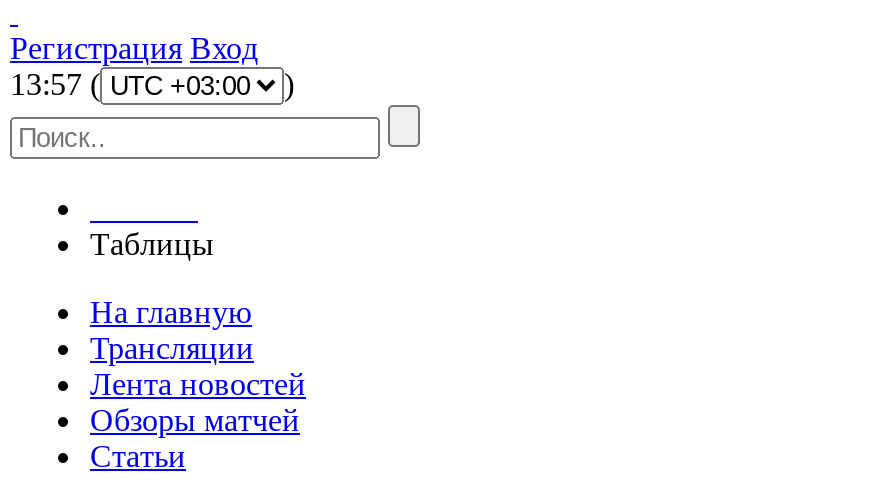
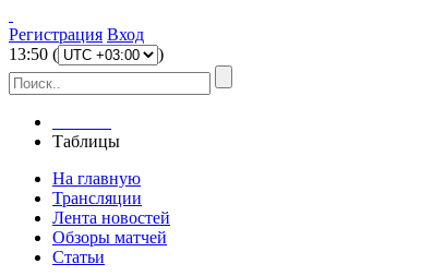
[10,67,100,101] 13:57 ( -> [9,45,58,63] 13:50 (

